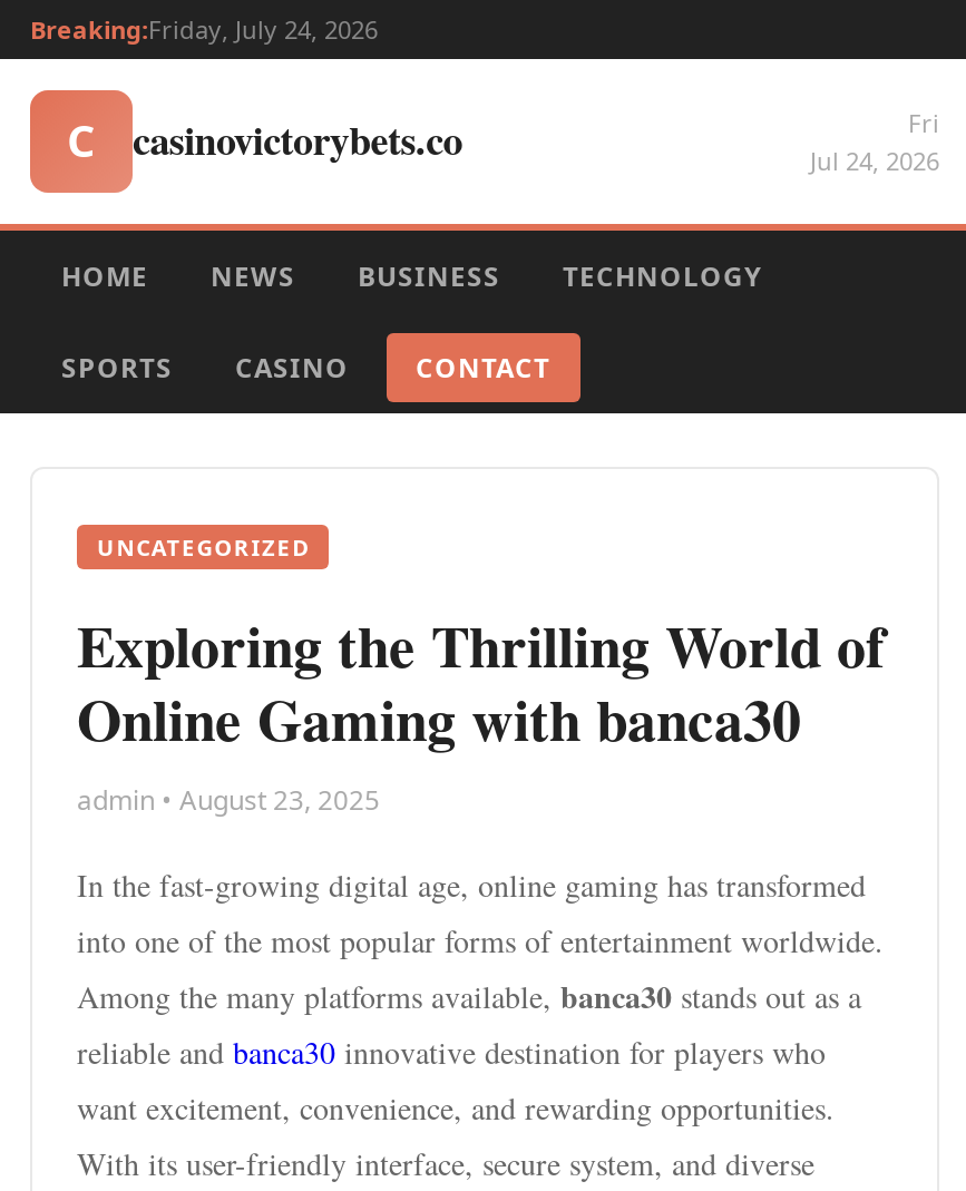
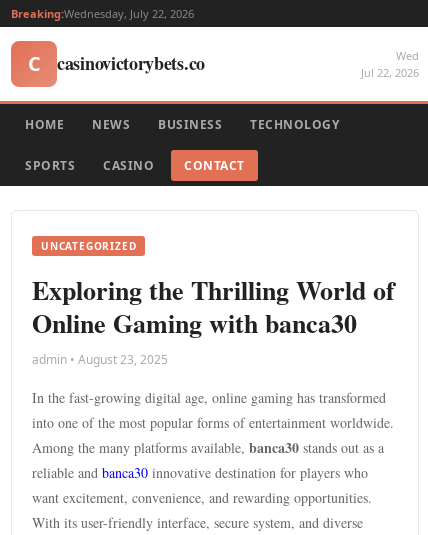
[30,12,378,46] Breaking:Friday, July 24, 2026 -> [11,6,194,21] Breaking:Wednesday, July 22, 2026
[810,106,939,177] Fri | Jul 24, 2026 -> [361,48,419,80] Wed | Jul 22, 2026

